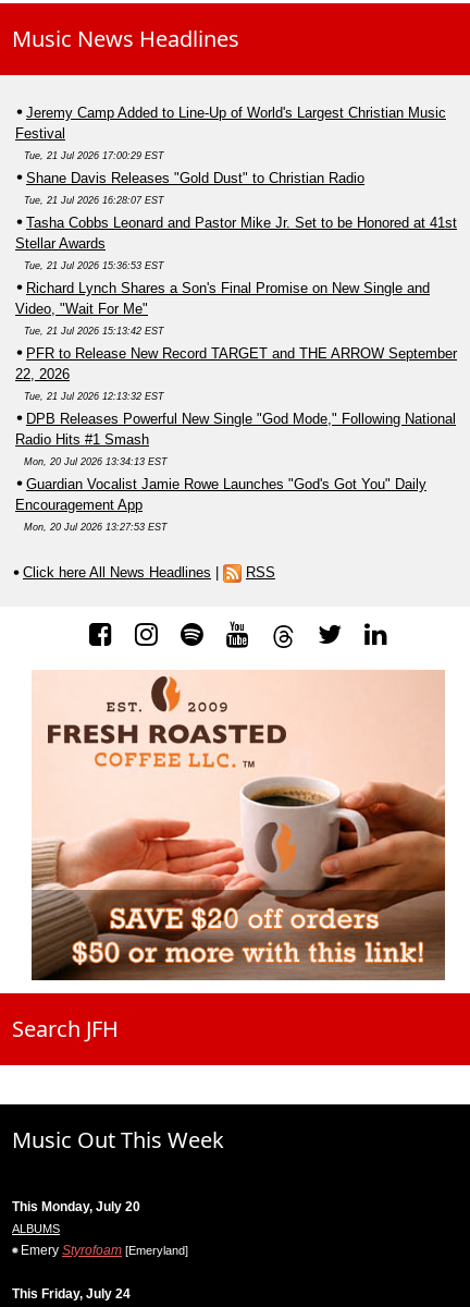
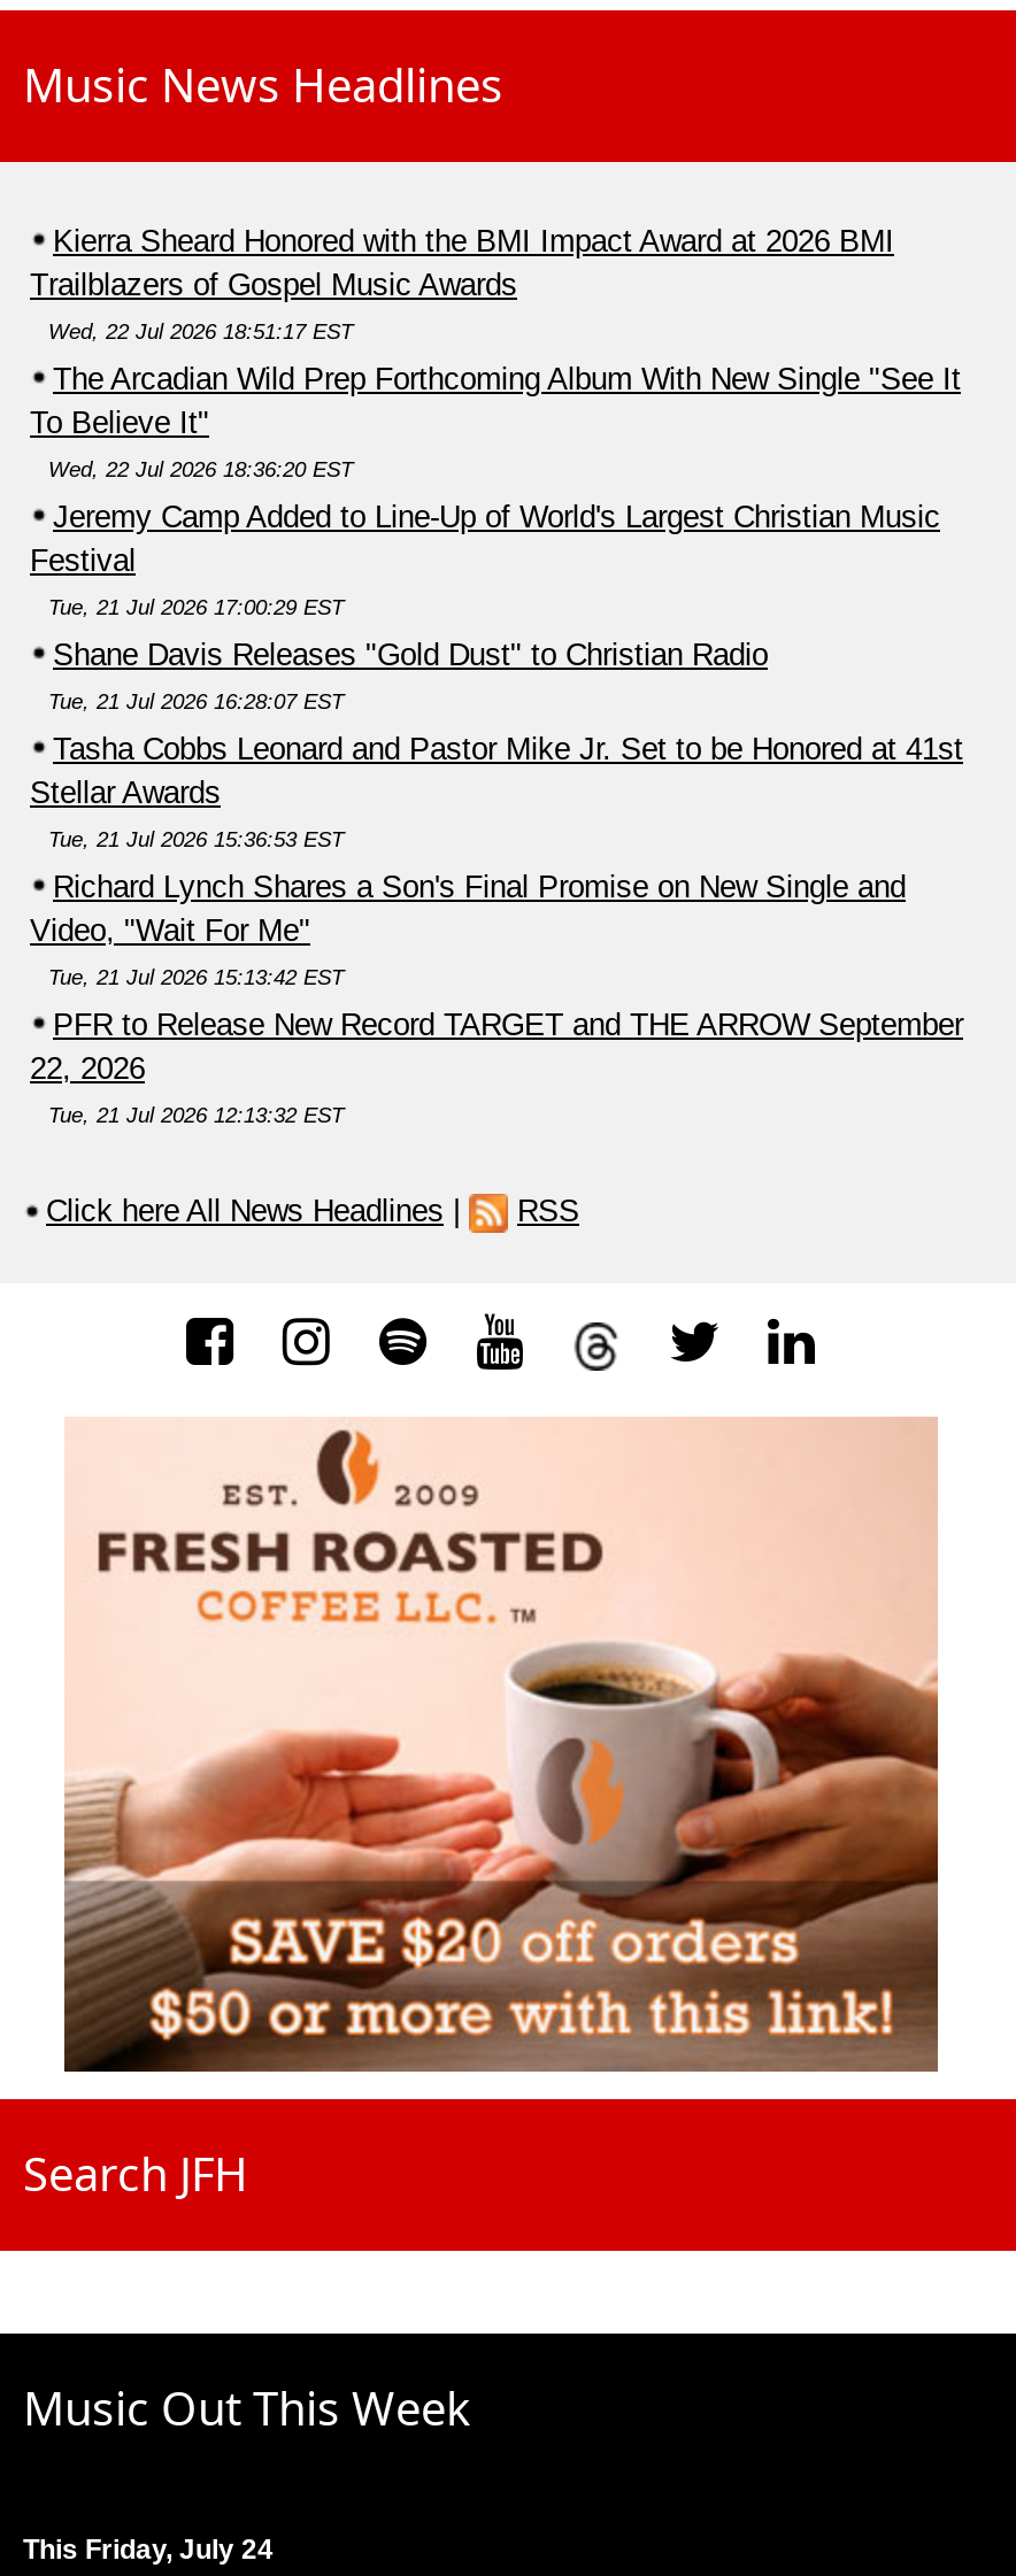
none -> [30,223,961,481] Kierra Sheard Honored with the BMI Impact Award at 2026 BMI | Trailblazers of Gospel Music Awards | Wed, 22 Jul 2026 18:51:17 EST | The Arcadian Wild Prep Forthcoming Album With New Single "See It | To Believe It" | Wed, 22 Jul 2026 18:36:20 EST
moved [15,104,457,402] -> [30,499,963,1126]: Jeremy Camp Added to Line-Up of World's Largest Christian Music | Festival | Tue, 21 Jul 2026 17:00:29 EST | ... | 22, 2026 | Tue, 21 Jul 2026 12:13:32 EST
[15,410,456,532] DPB Releases Powerful New Single "God Mode," Following National | Radio Hits #1 Smash | Mon, 20 Jul 2026 13:34:13 EST | Guardian Vocalist Jamie Rowe Launches "God's Got You" Daily | Encouragement App | Mon, 20 Jul 2026 13:27:53 EST -> none
[12,1199,188,1258] This Monday, July 20 | ALBUMS | Emery Styrofoam [Emeryland] -> none

